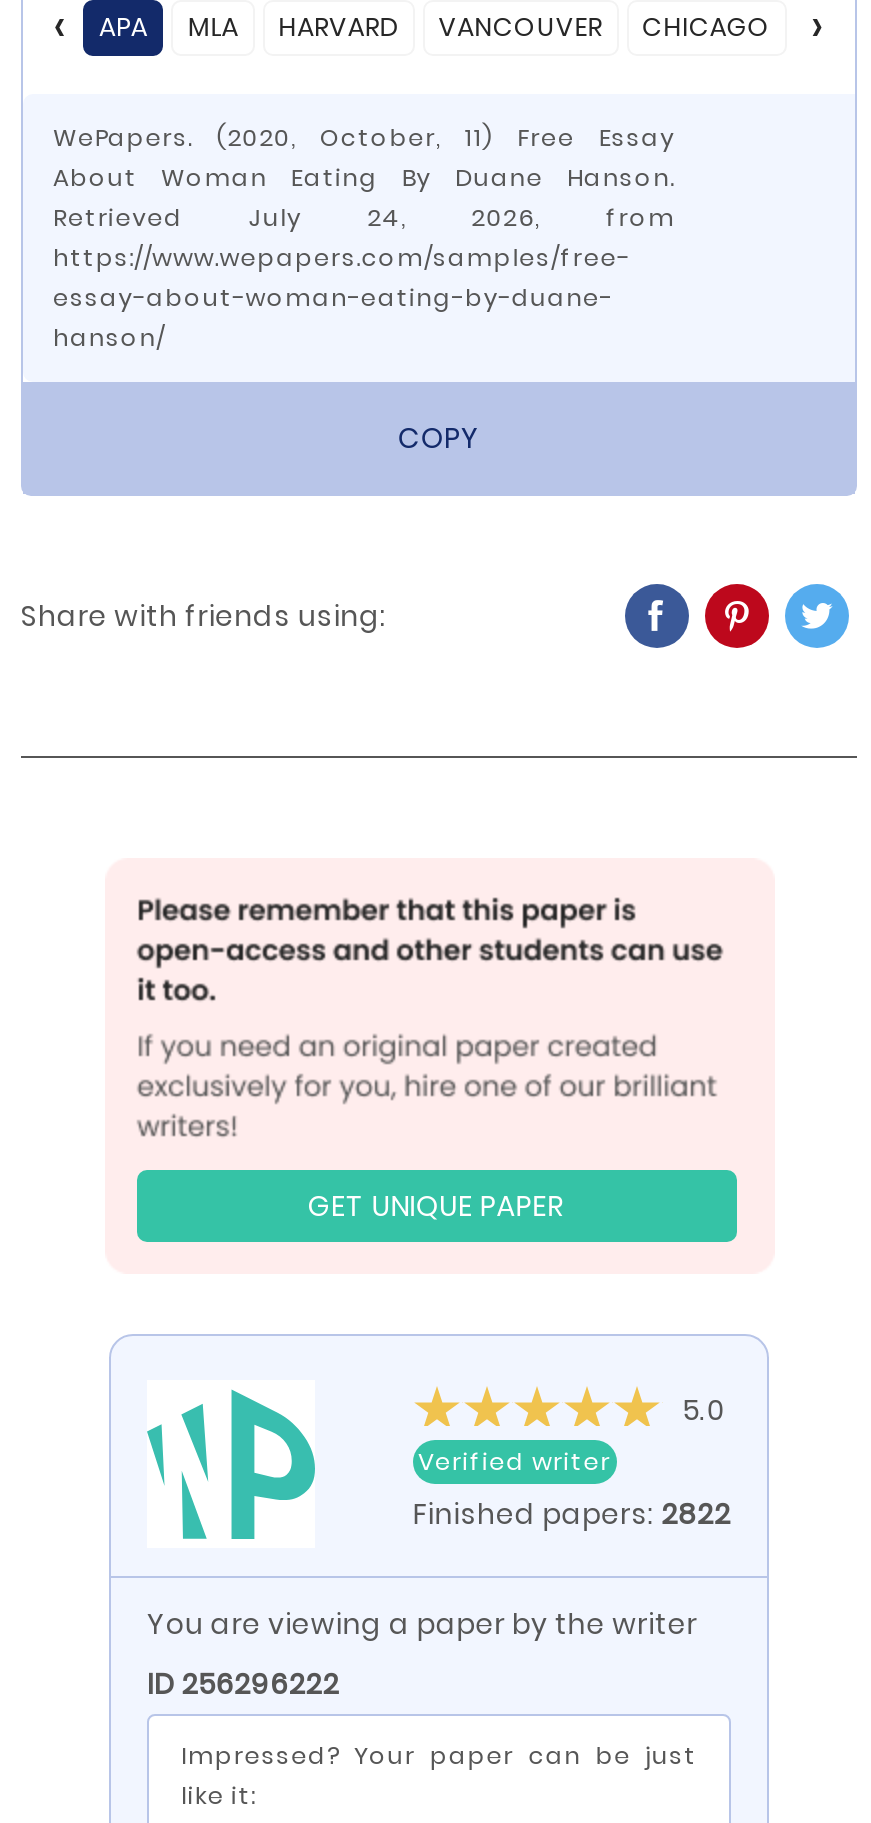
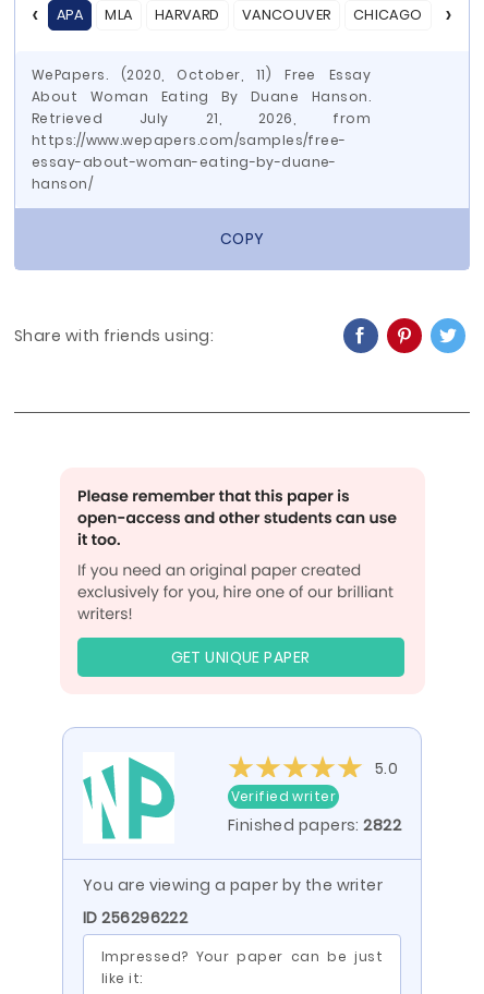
[53,200,675,234] Retrieved July 24, 2026, from -> [32,109,371,128] Retrieved July 21, 2026, from

